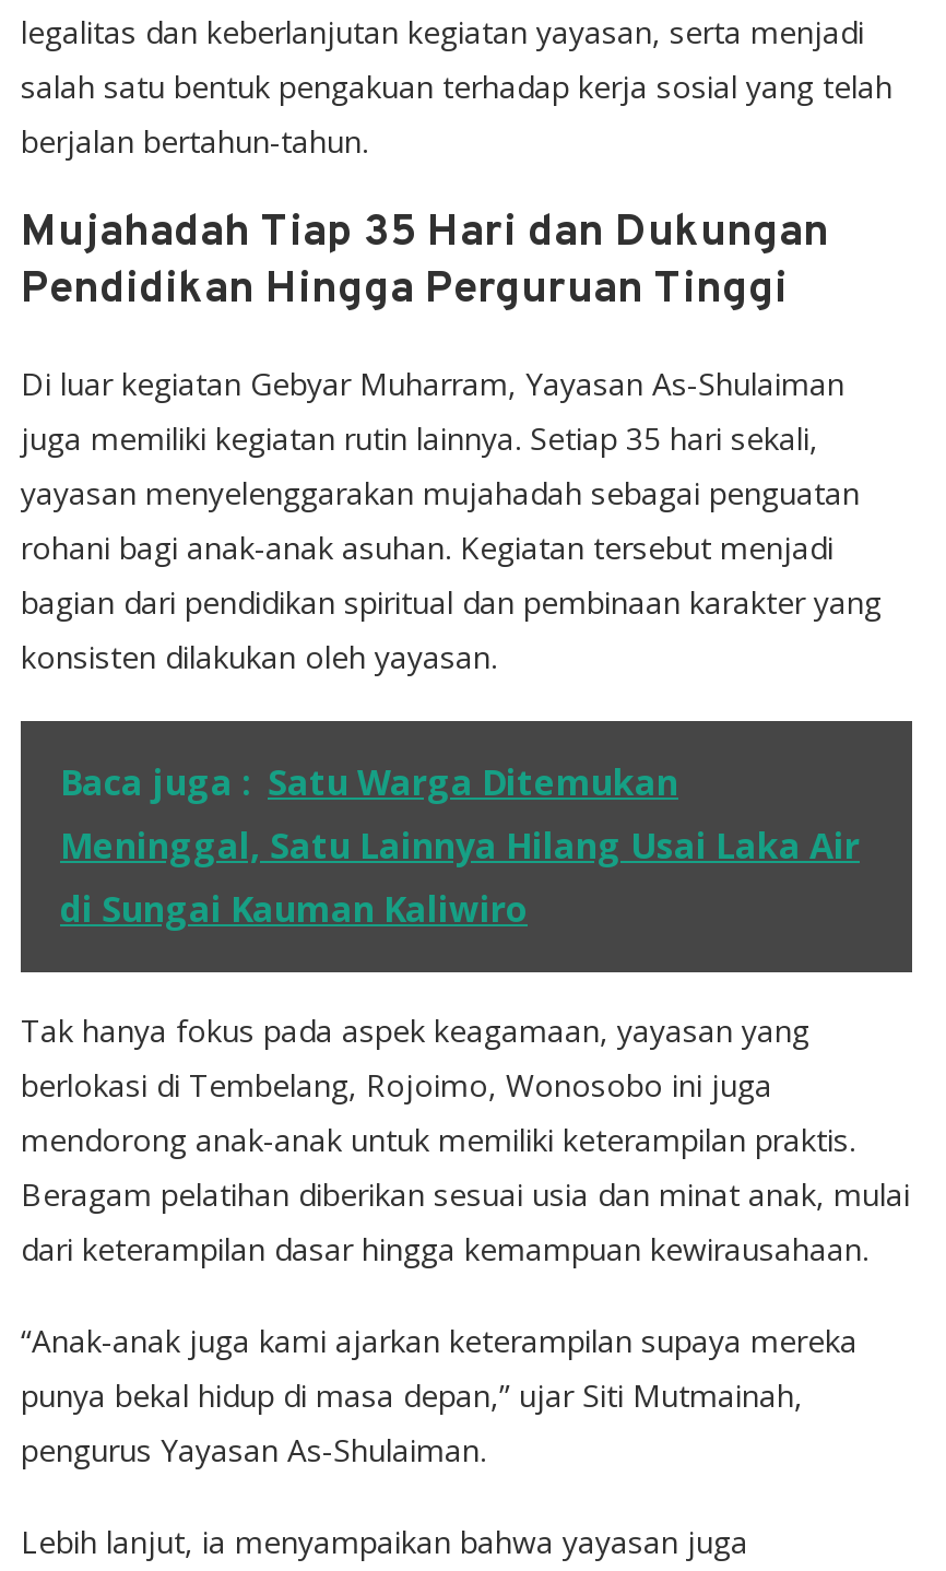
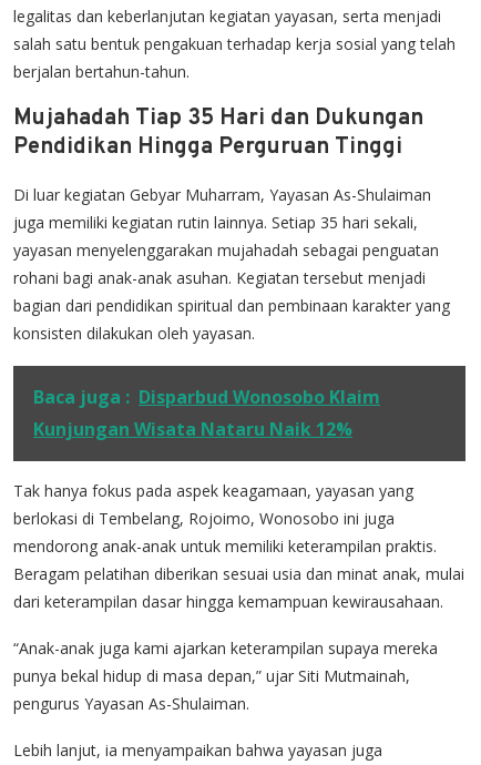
[60,757,860,932] Baca juga : Satu Warga Ditemukan | Meninggal, Satu Lainnya Hilang Usai Laka Air | di Sungai Kauman Kaliwiro -> [33,384,380,441] Baca juga : Disparbud Wonosobo Klaim | Kunjungan Wisata Nataru Naik 12%

